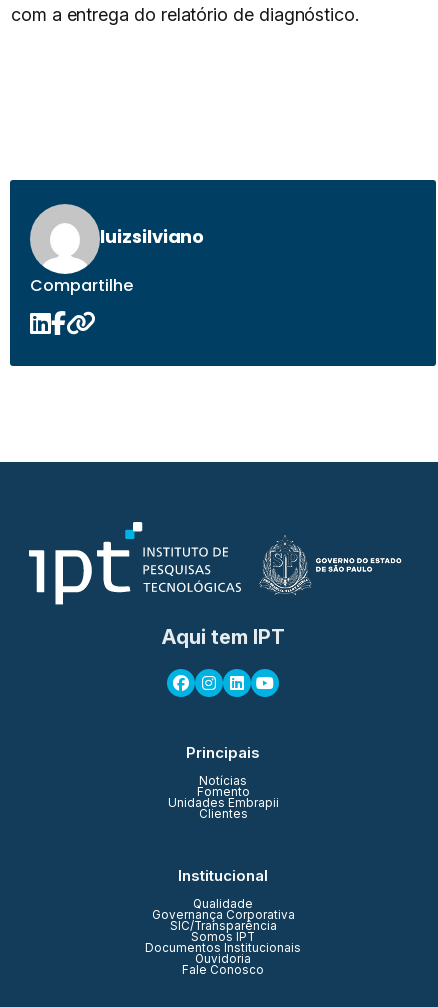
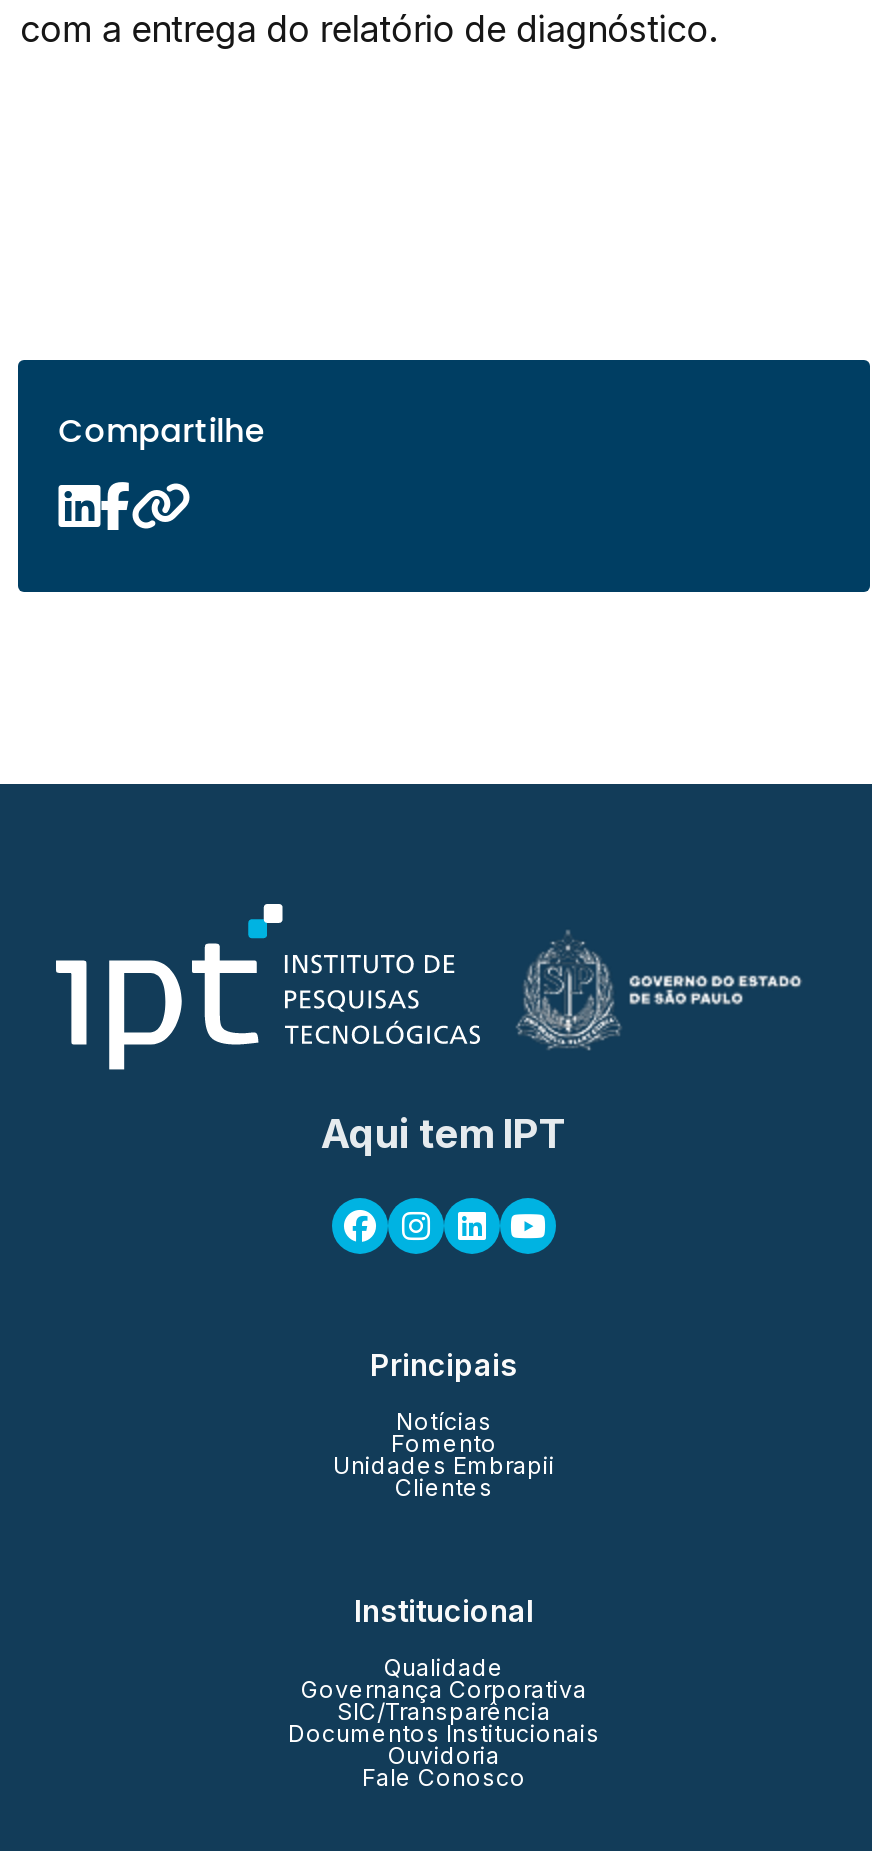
[29,203,204,272] [image] | luizsilviano -> none
[191,930,255,944] Somos IPT -> none

